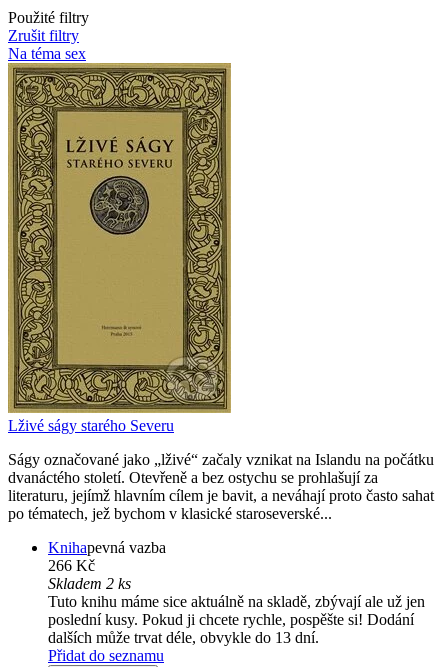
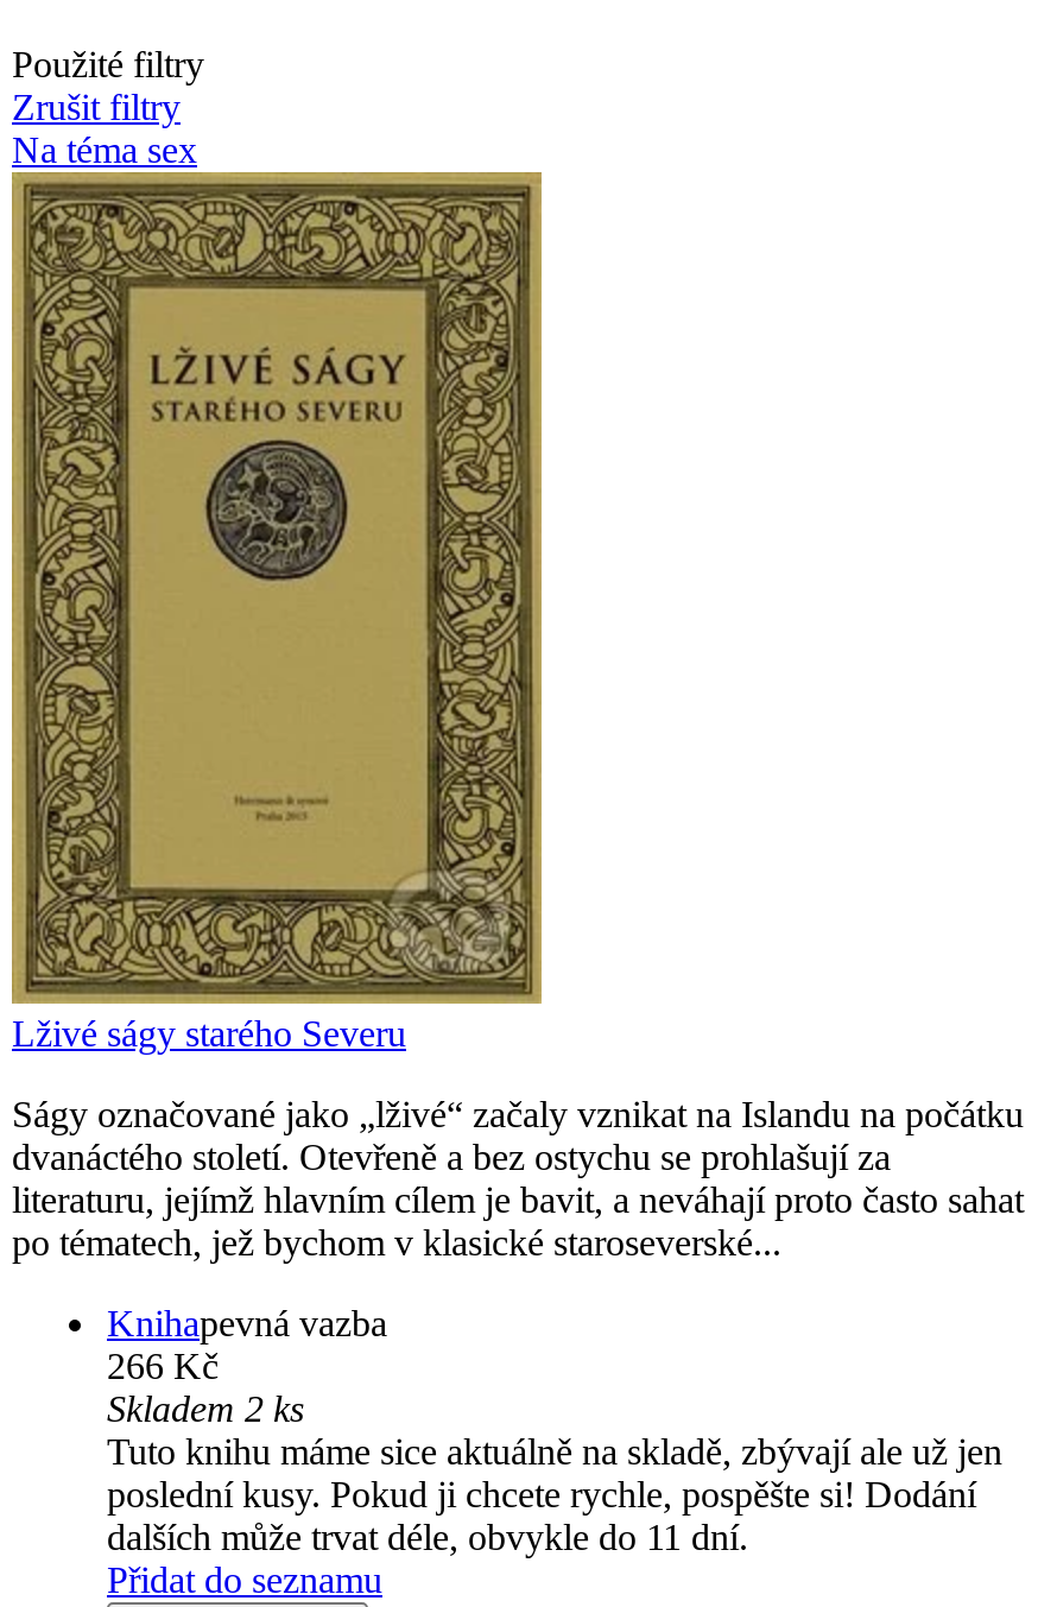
[48,629,319,646] dalších může trvat déle, obvykle do 13 dní. -> [107,1518,748,1558] dalších může trvat déle, obvykle do 11 dní.

